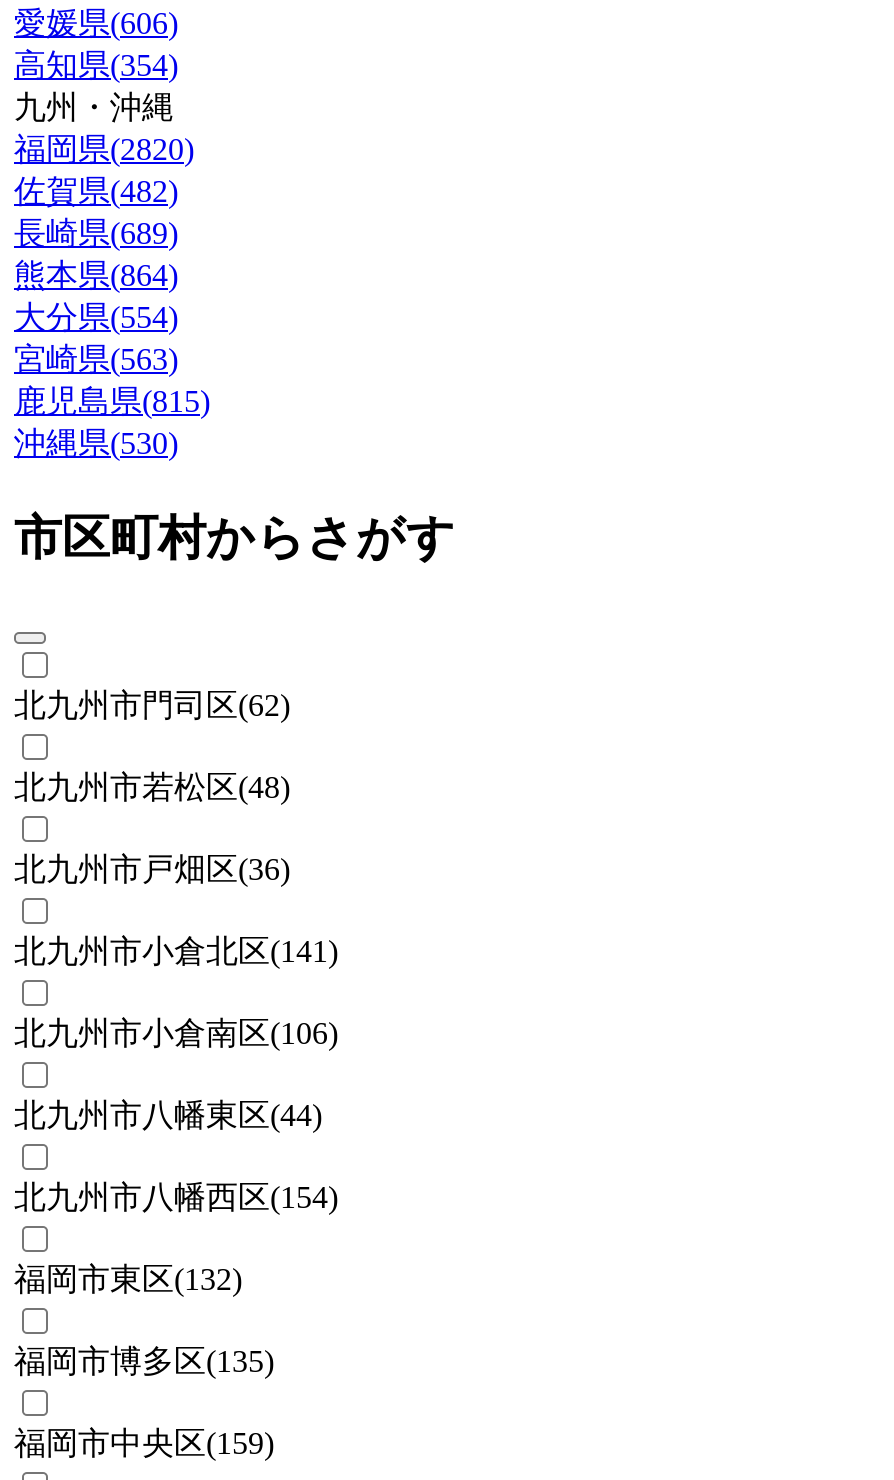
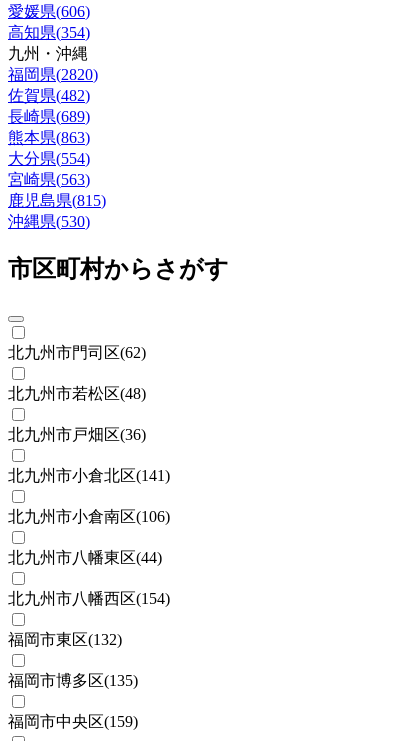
[14,257,178,291] 熊本県(864) -> [8,129,90,146] 熊本県(863)

